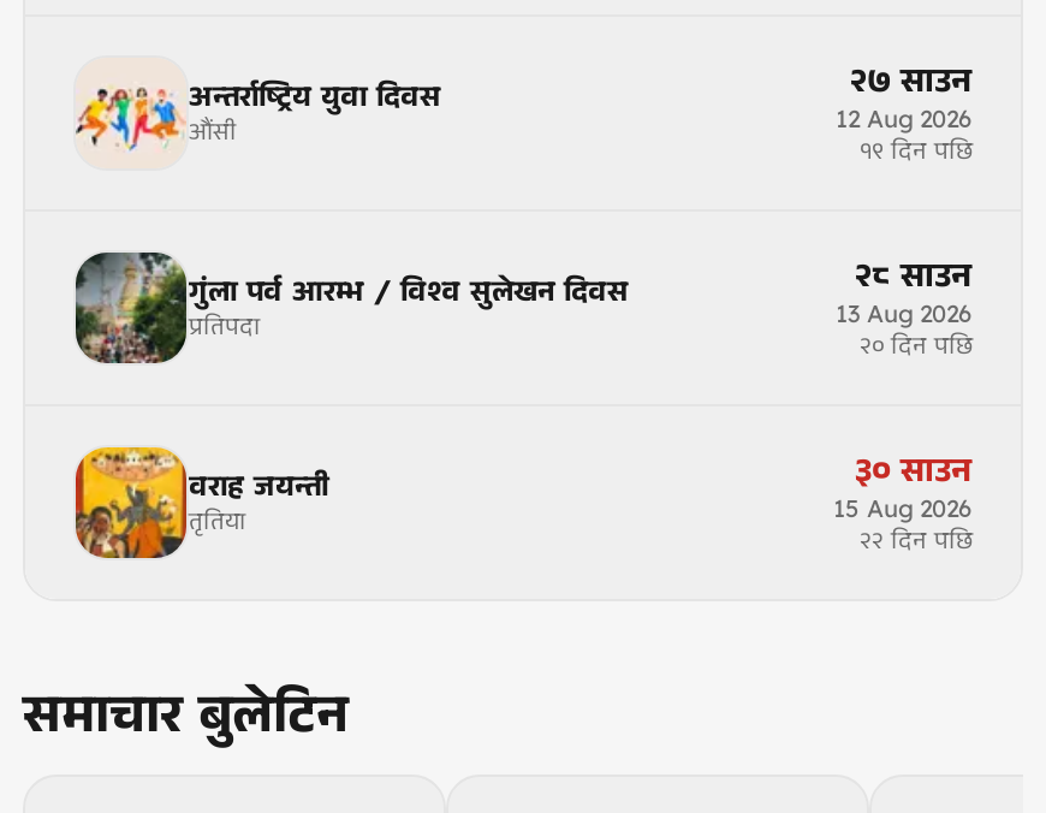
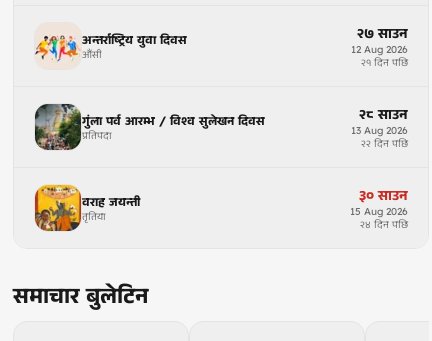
[860,136,973,167] १९ दिन पछि -> [361,56,408,69] २१ दिन पछि
[860,330,973,362] २० दिन पछि -> [361,137,408,150] २२ दिन पछि
[860,525,973,557] २२ दिन पछि -> [360,218,408,231] २४ दिन पछि

